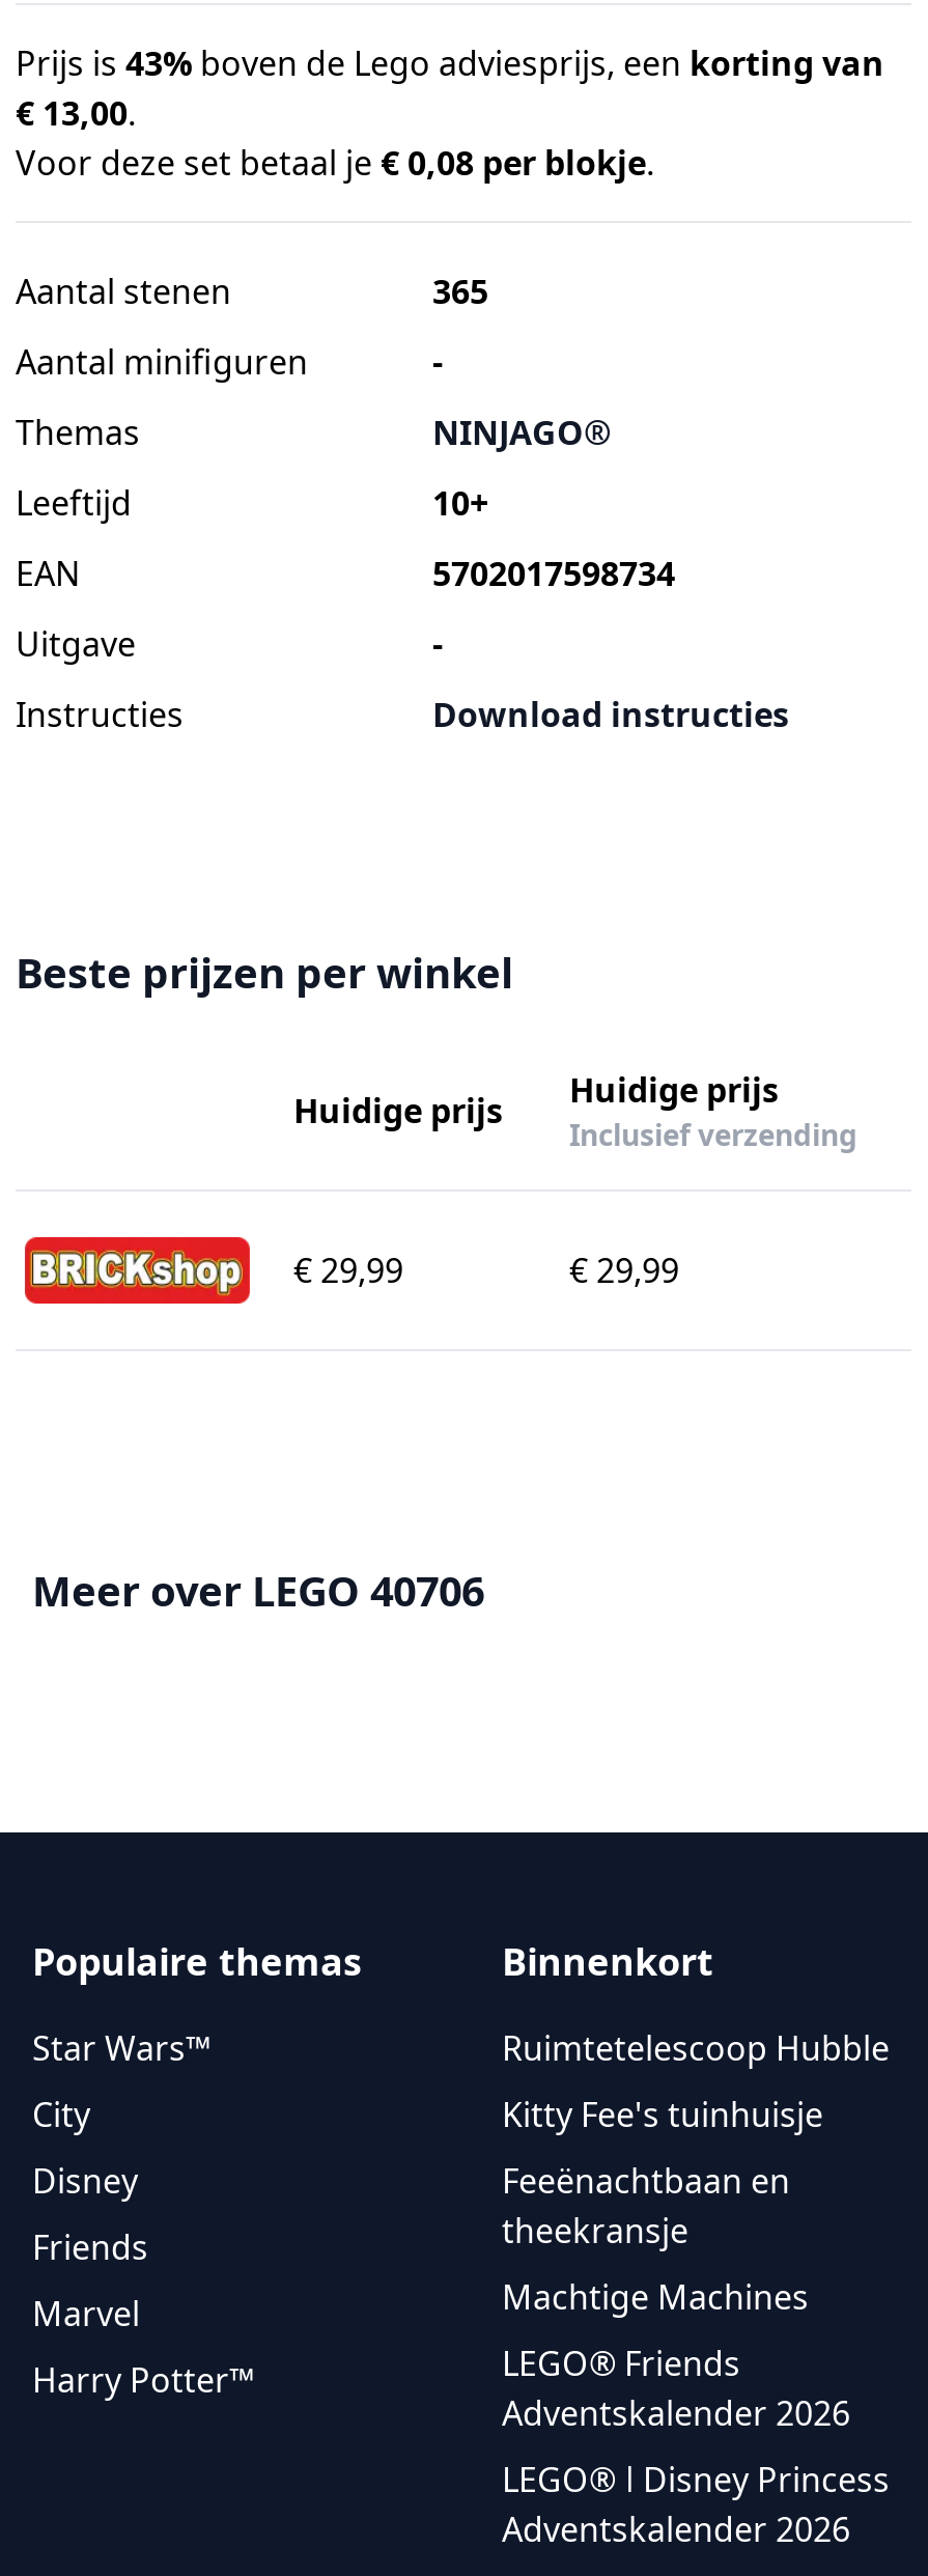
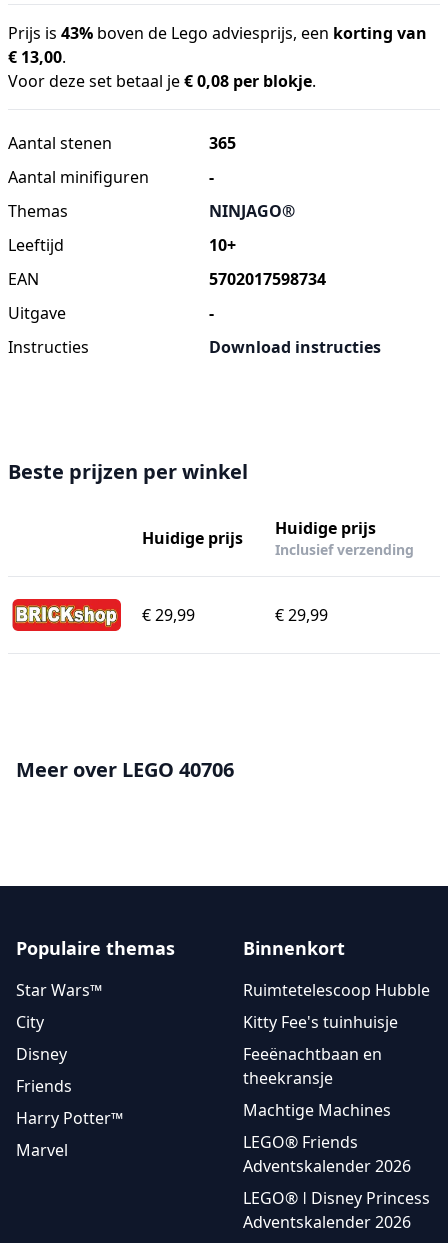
moved [32,2291,140,2336] -> [16,1139,68,1161]: Marvel
moved [32,2357,254,2403] -> [16,1107,123,1129]: Harry Potter™

